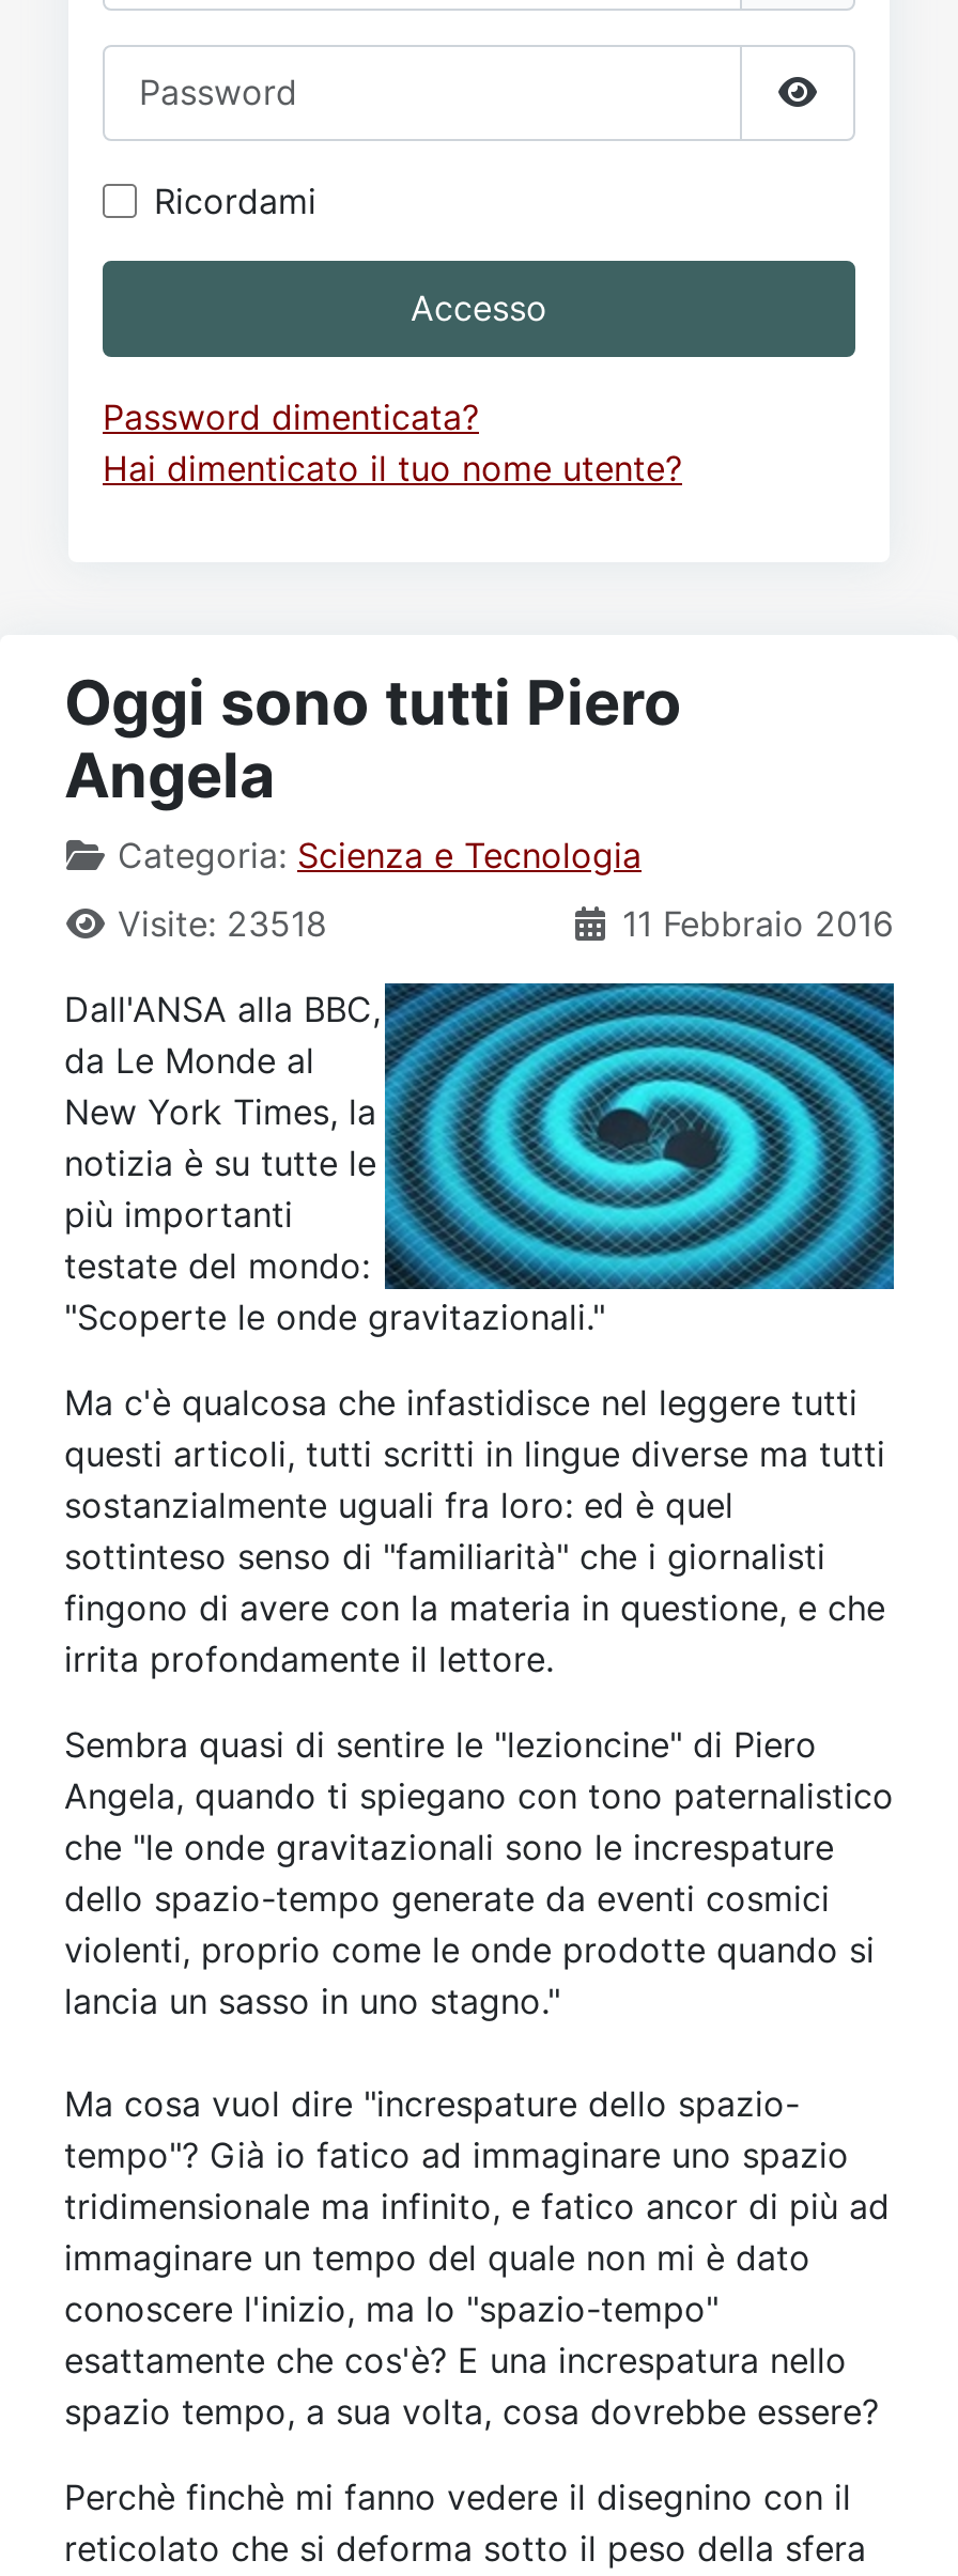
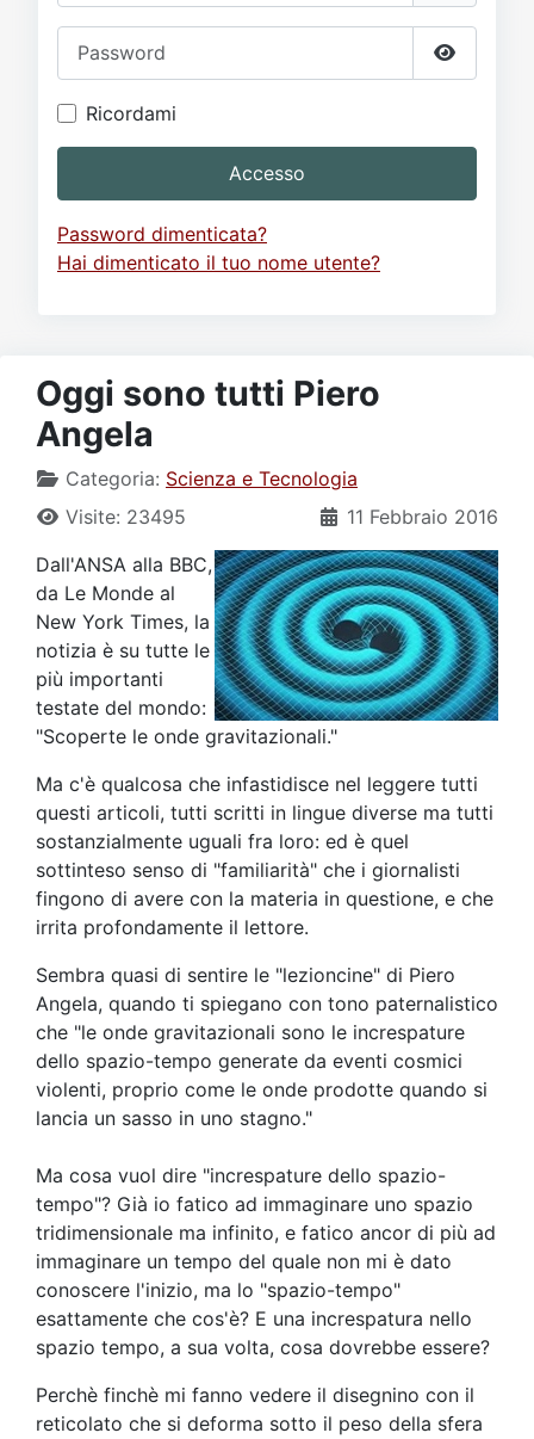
[118,902,327,945] Visite: 23518 -> [66,505,186,528] Visite: 23495

